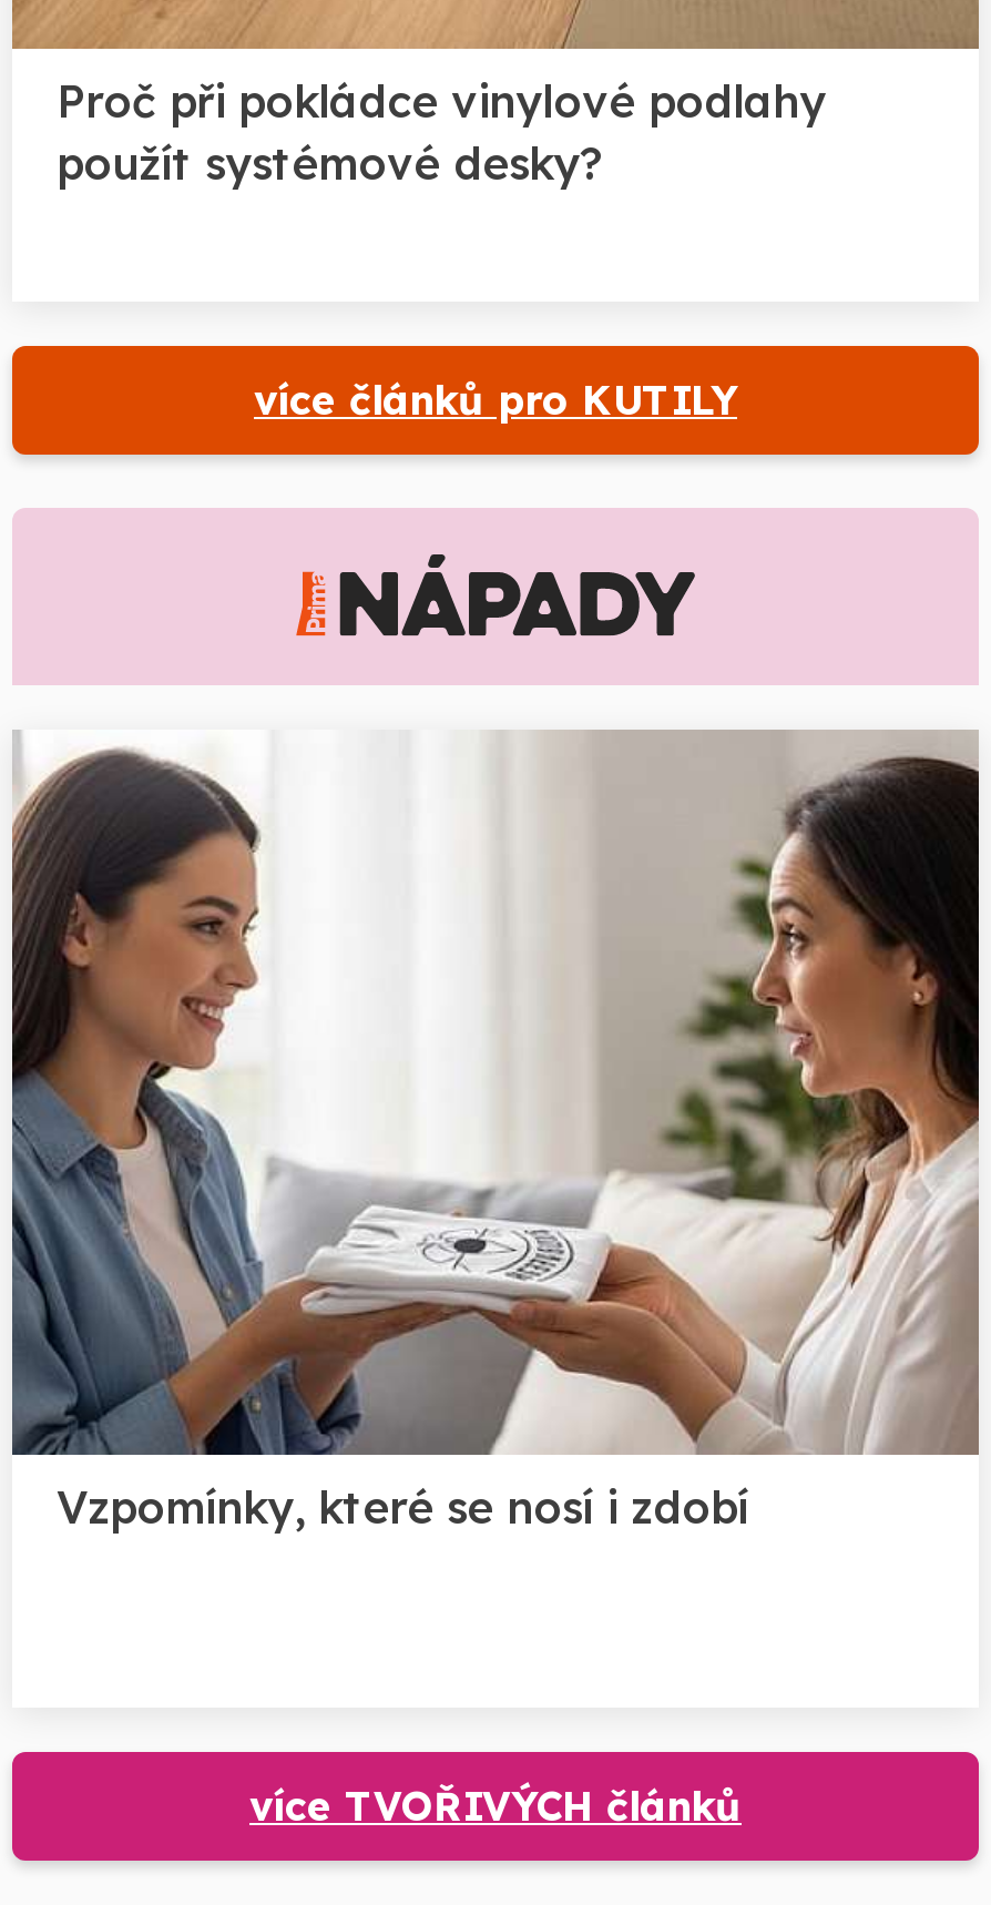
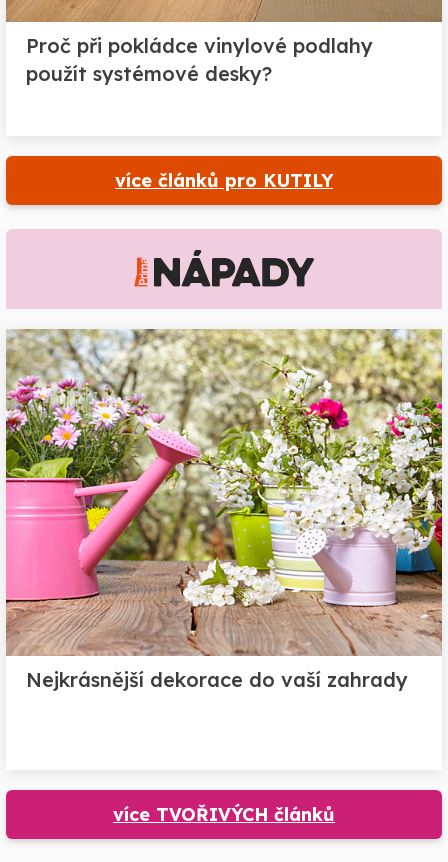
[10,730,981,1534] [image] | Vzpomínky, které se nosí i zdobí -> [5,328,443,691] [image] | Nejkrásnější dekorace do vaší zahrady

